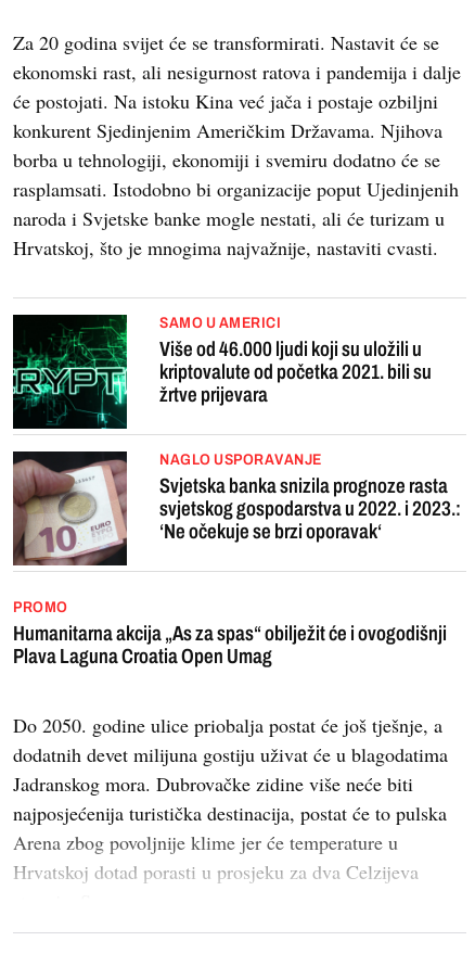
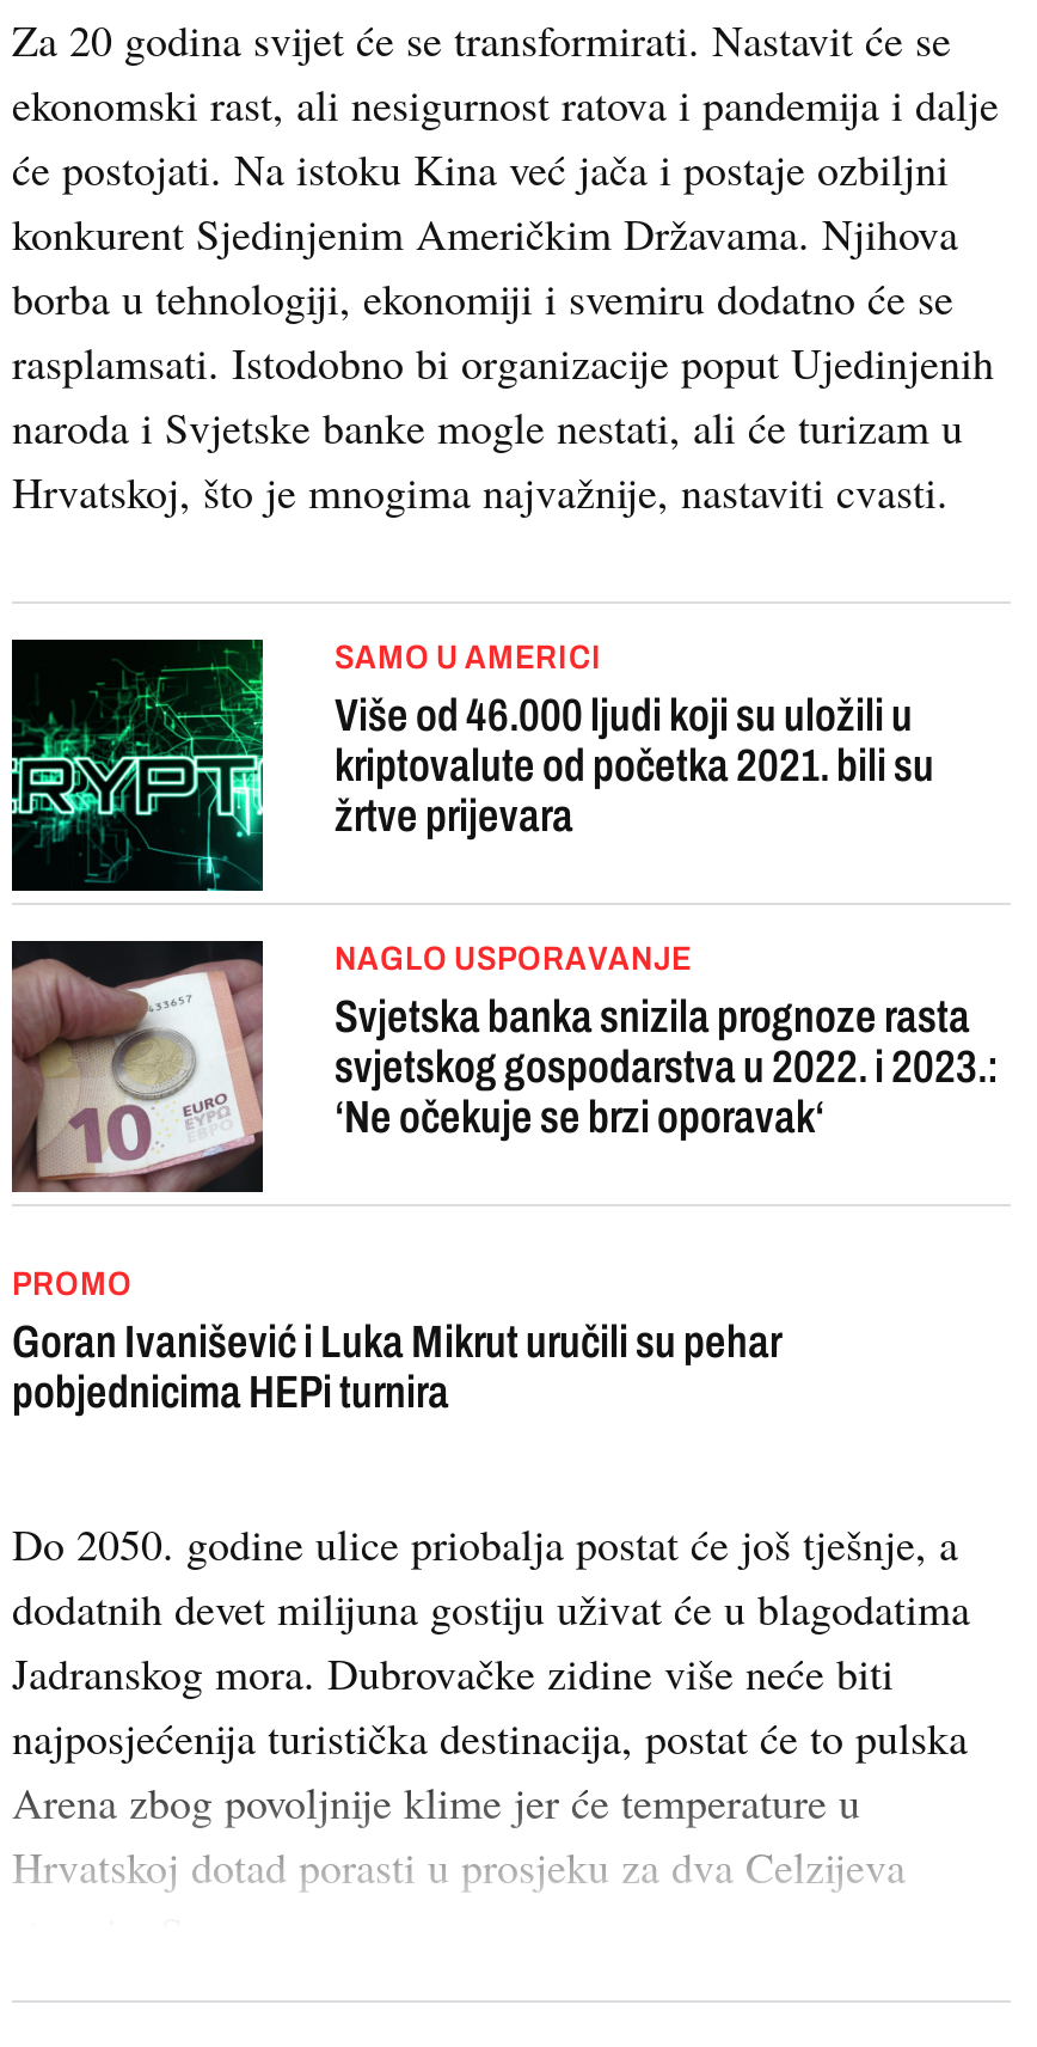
[13,622,447,667] Humanitarna akcija „As za spas“ obilježit će i ovogodišnji | Plava Laguna Croatia Open Umag -> [12,1316,781,1417] Goran Ivanišević i Luka Mikrut uručili su pehar | pobjednicima HEPi turnira

